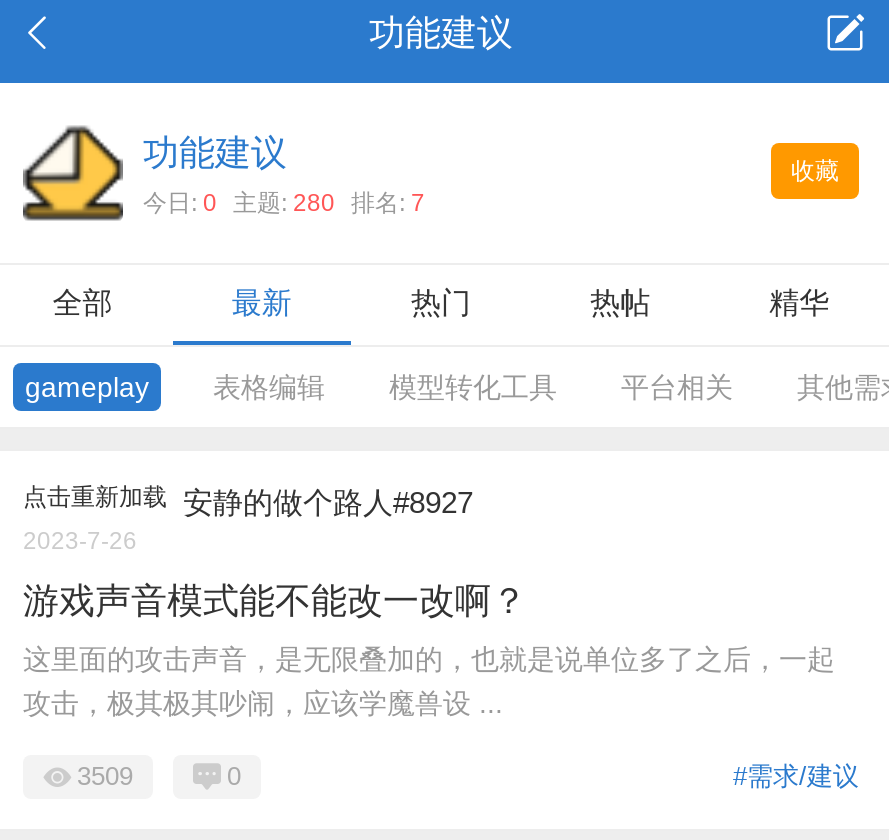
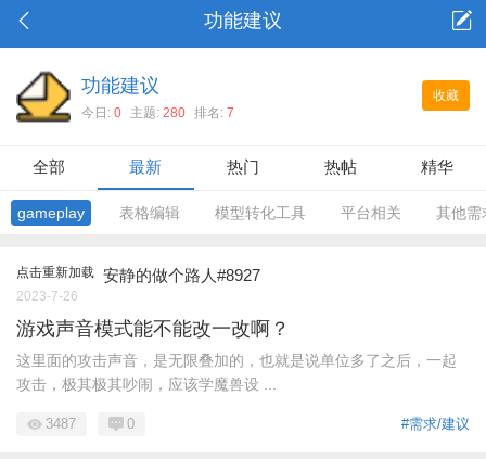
[77,761,133,791] 3509 -> [46,416,76,432] 3487

